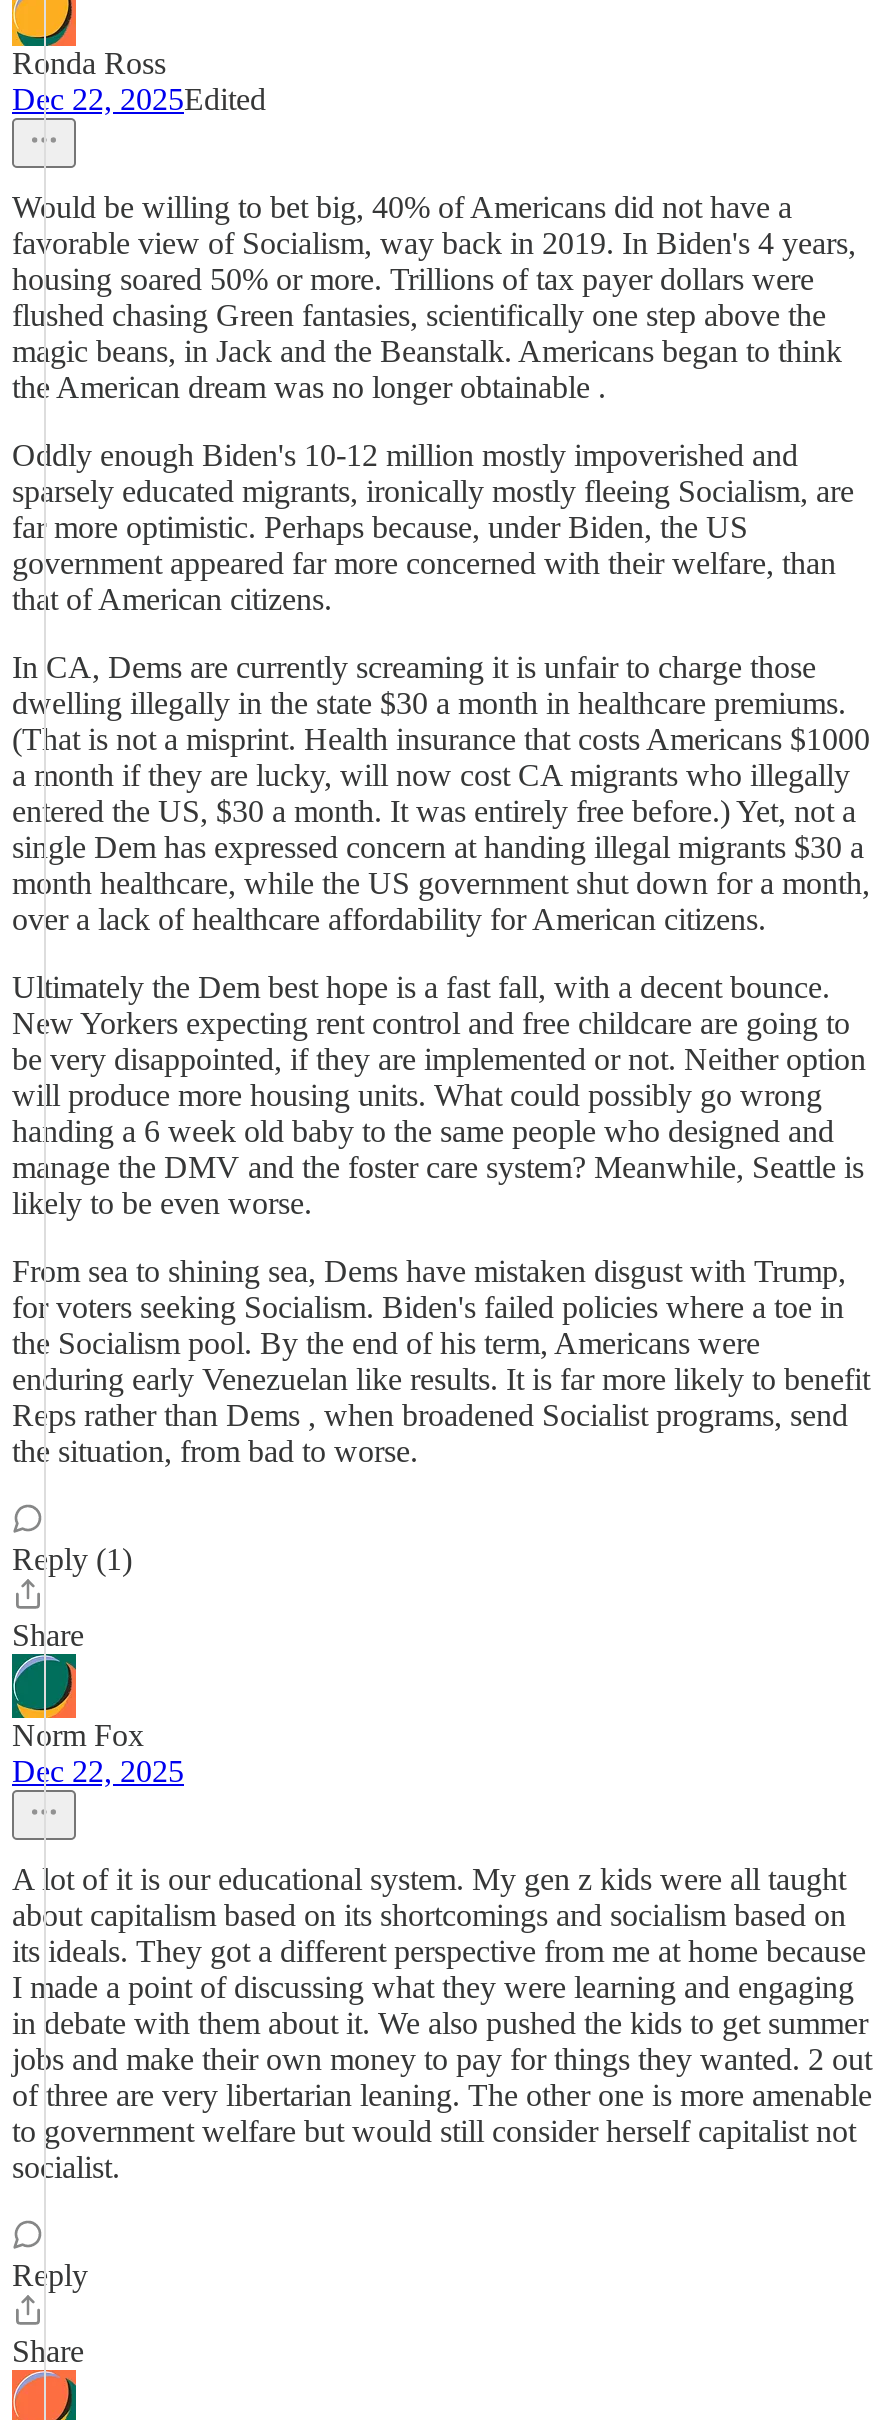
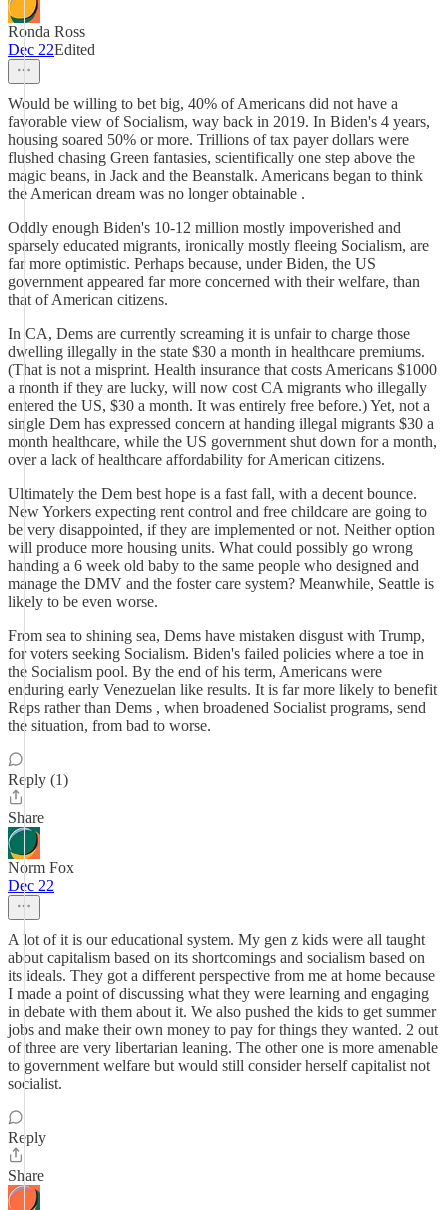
[12,82,266,116] Dec 22, 2025Edited -> [8,41,95,58] Dec 22Edited
[12,1754,184,1788] Dec 22, 2025 -> [8,877,54,894] Dec 22

